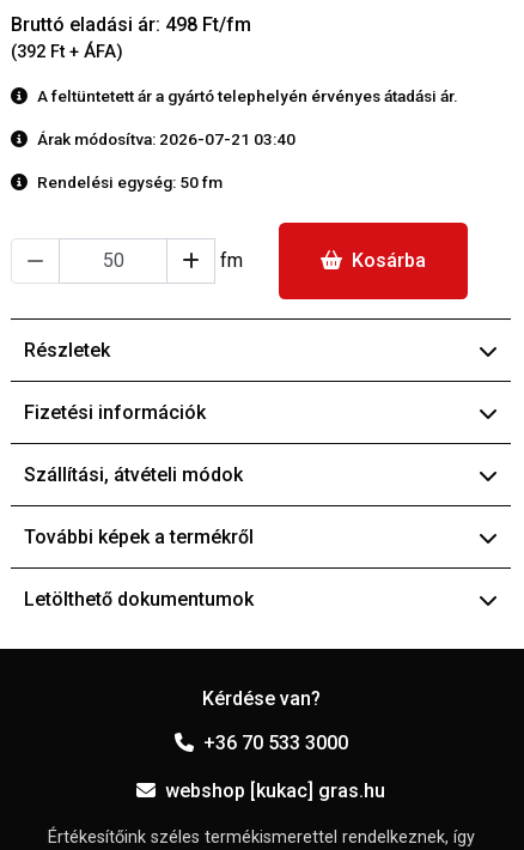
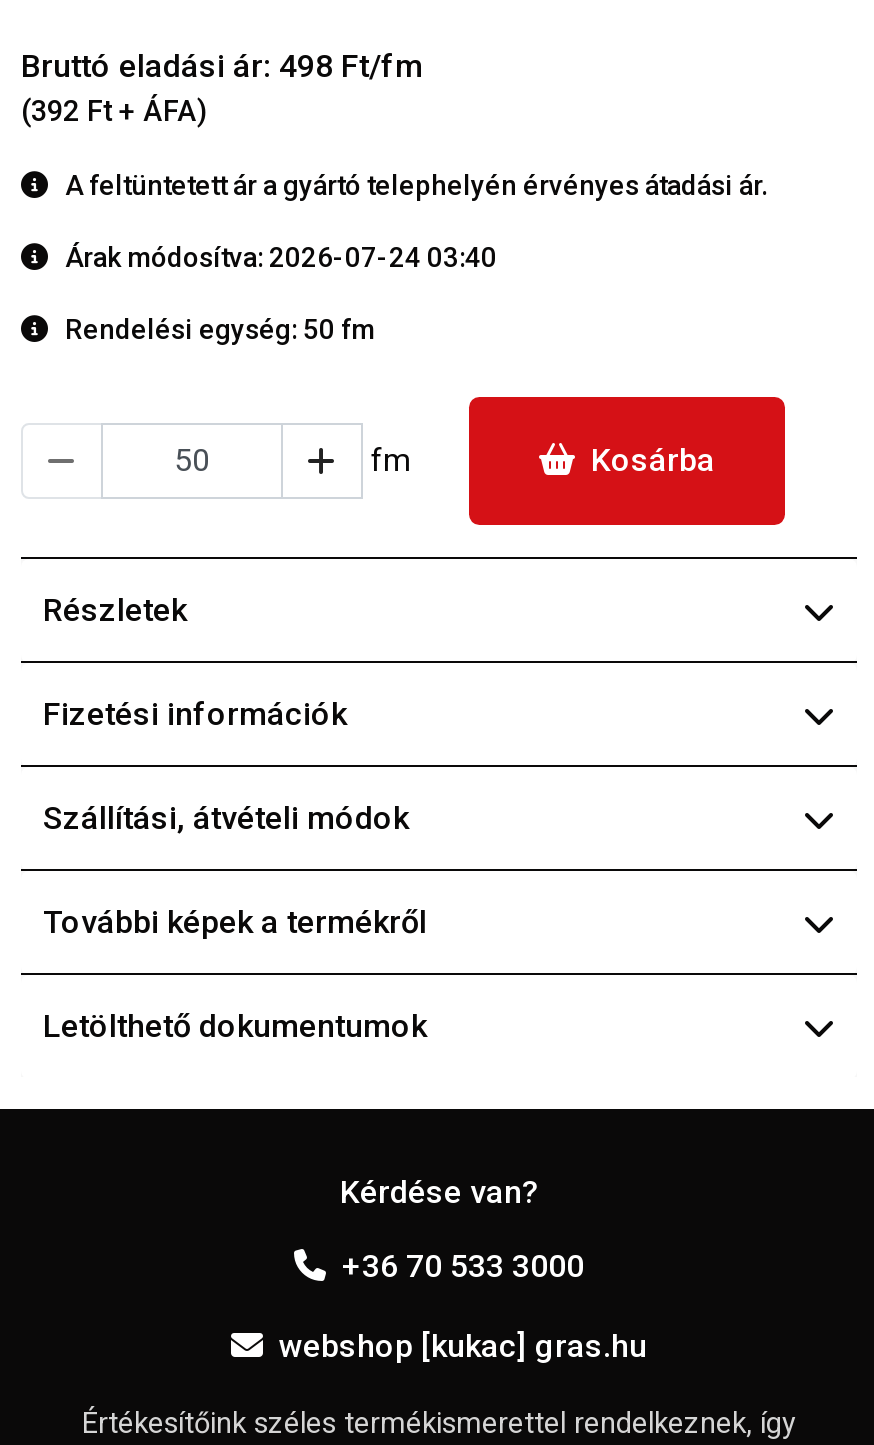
[37,129,295,148] Árak módosítva: 2026-07-21 03:40 -> [65,240,497,272] Árak módosítva: 2026-07-24 03:40

